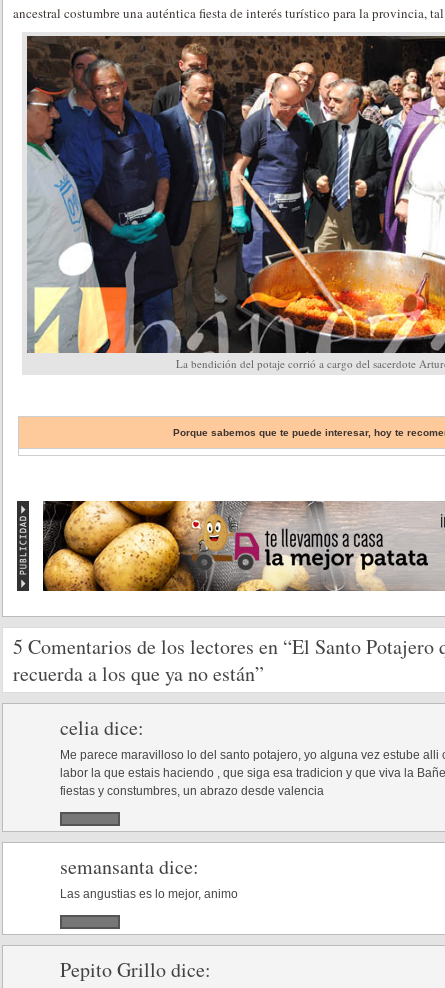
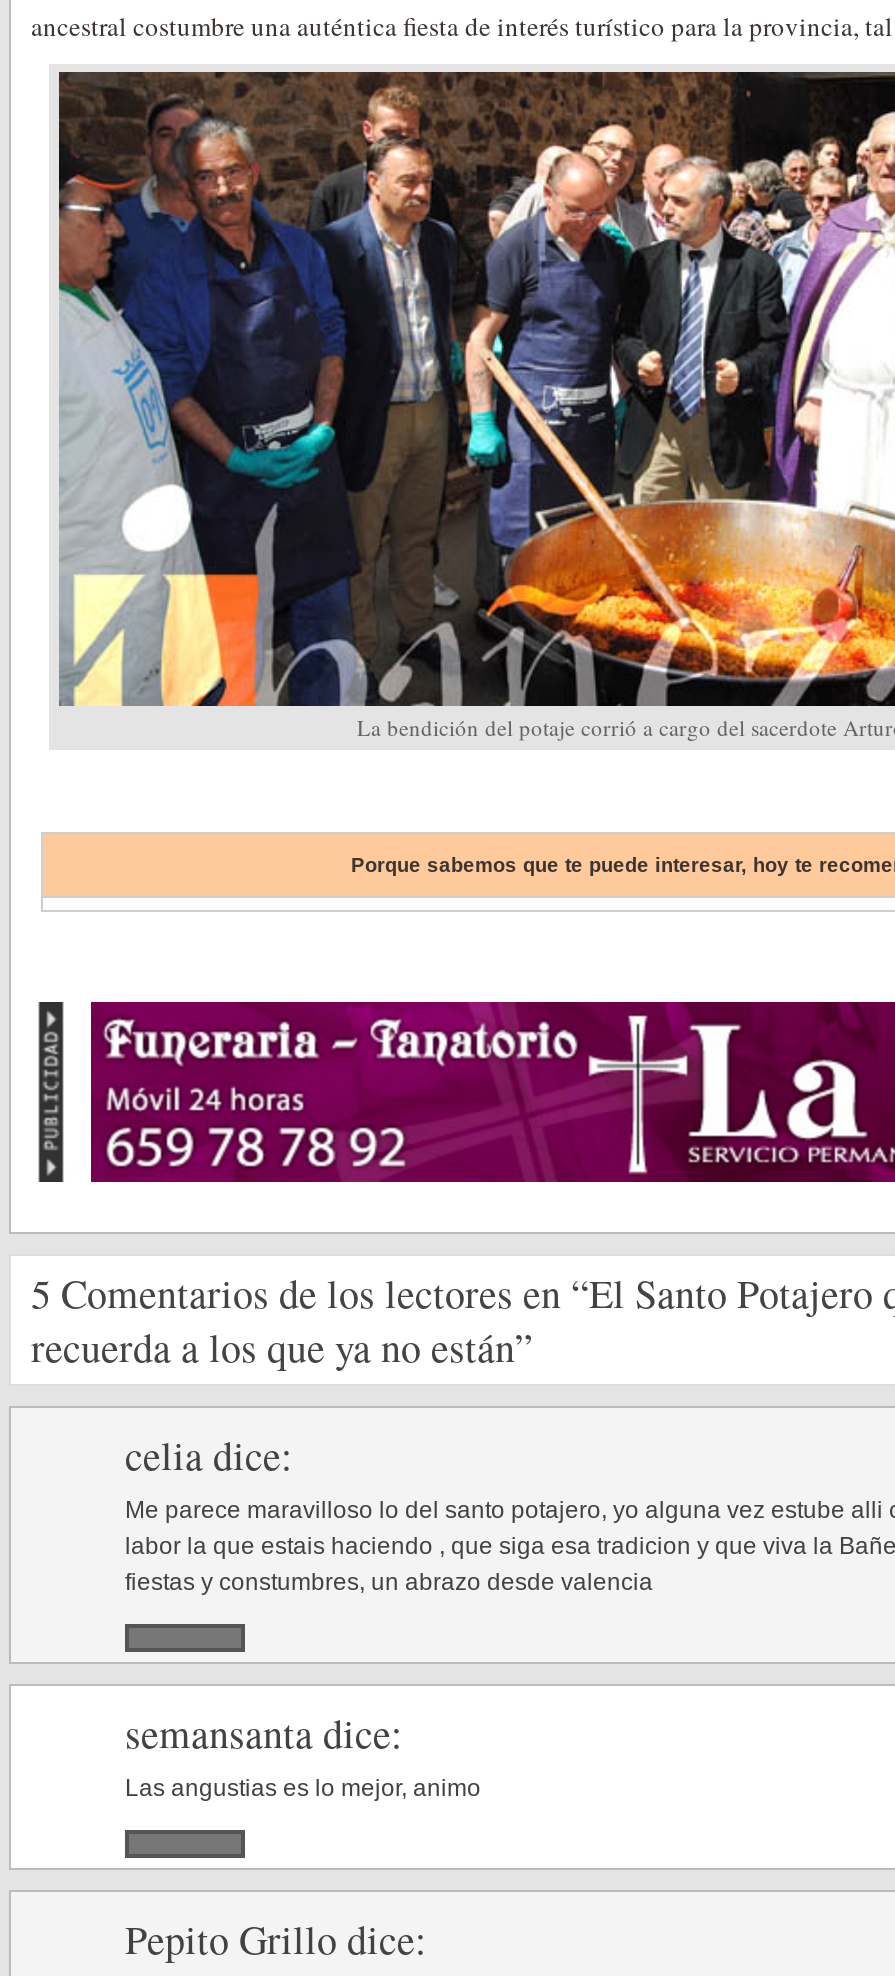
[42,500,442,592] [image] -> [89,1000,889,1184] [image]

